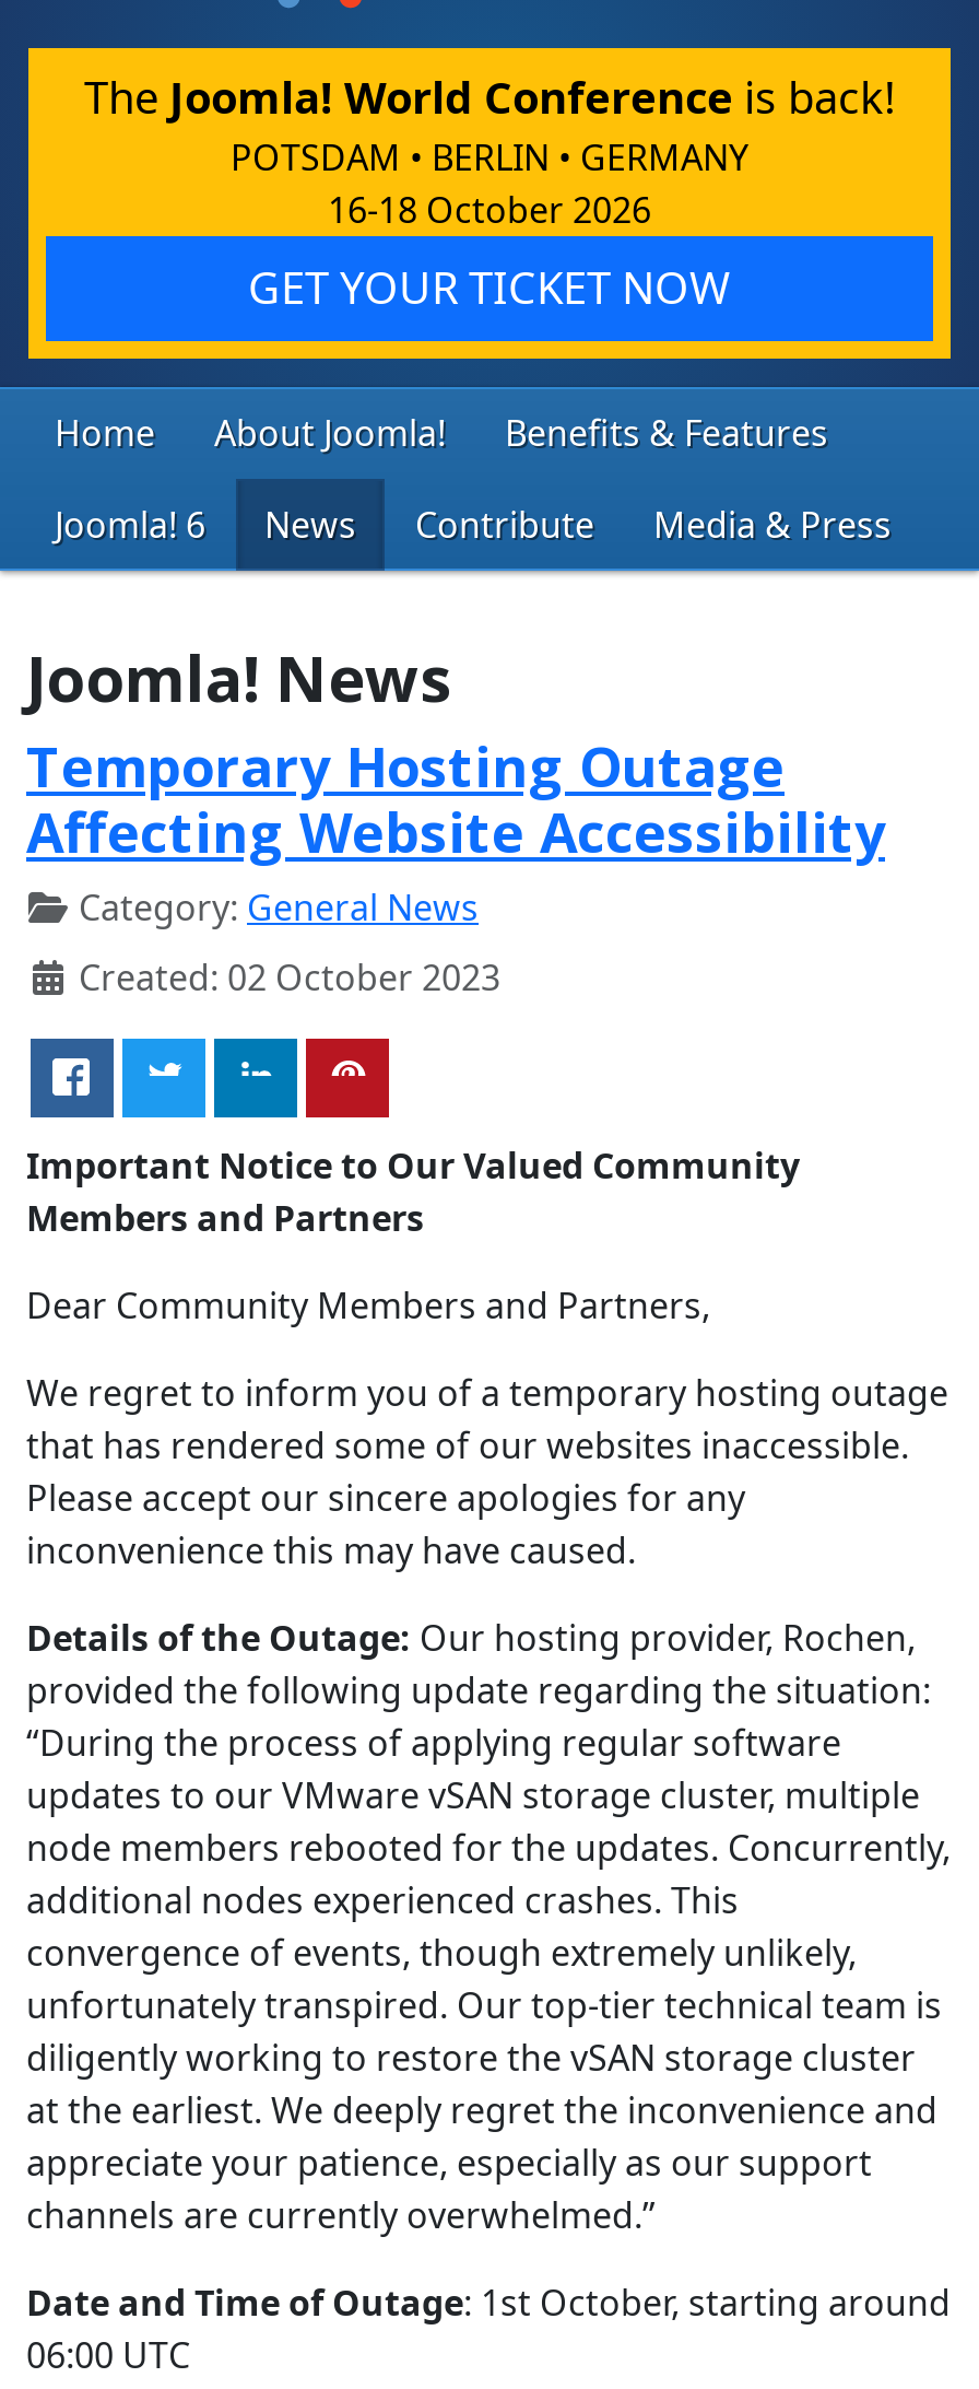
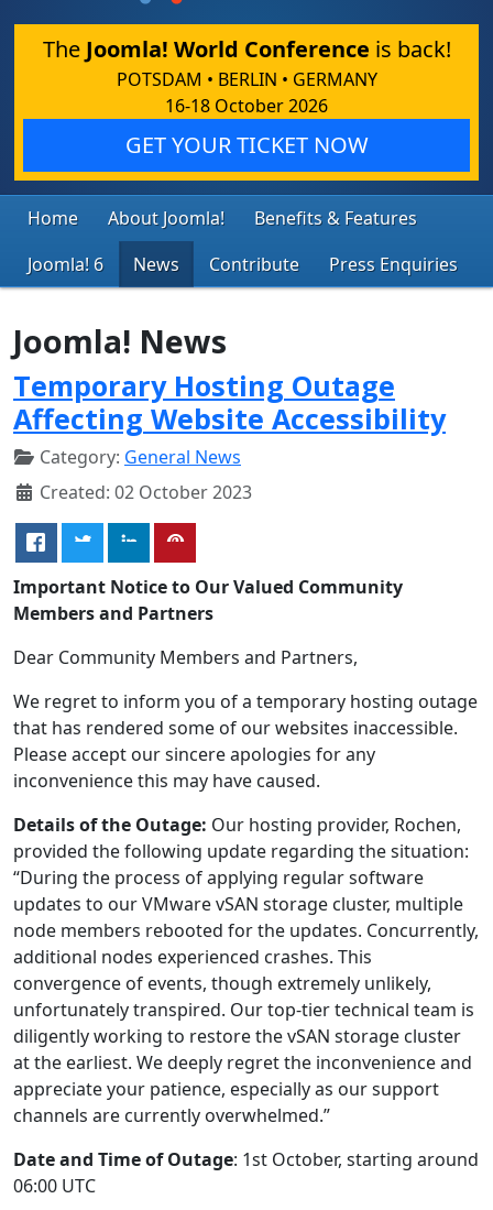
[653,501,892,549] Media & Press -> [329,252,458,276] Press Enquiries

